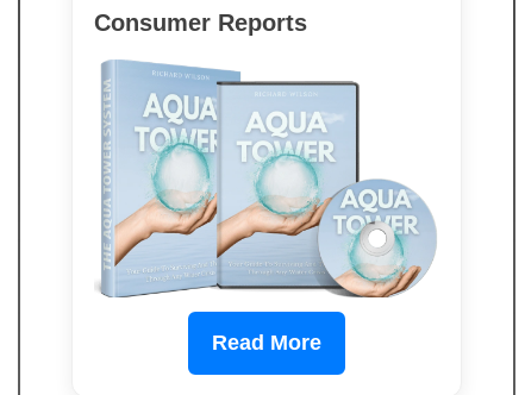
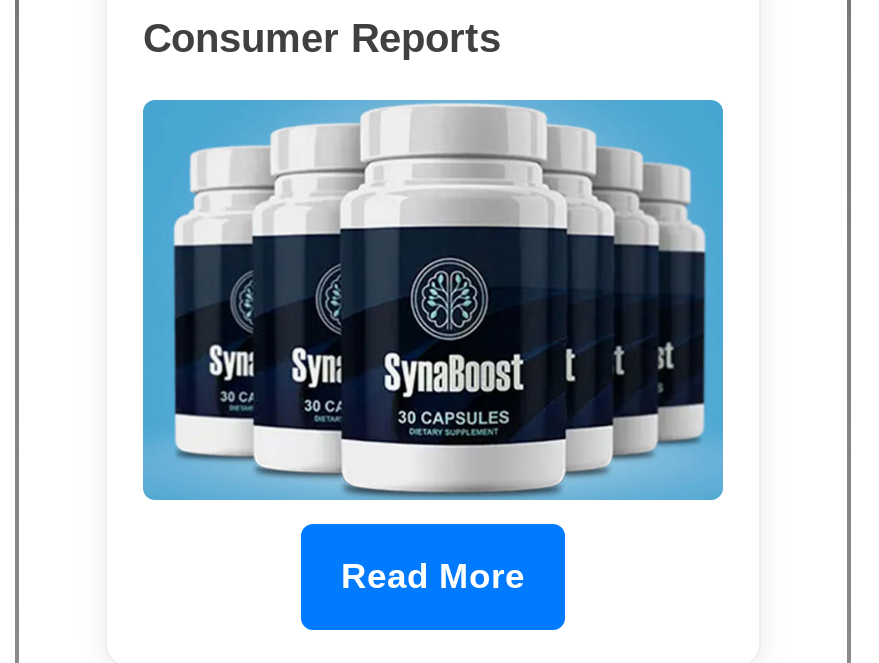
[94,59,439,299] [image] -> [141,97,725,501] [image]

